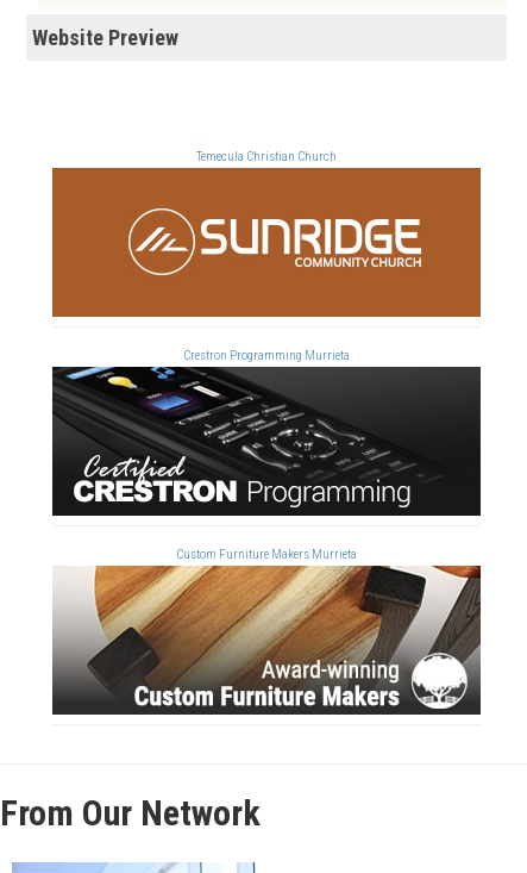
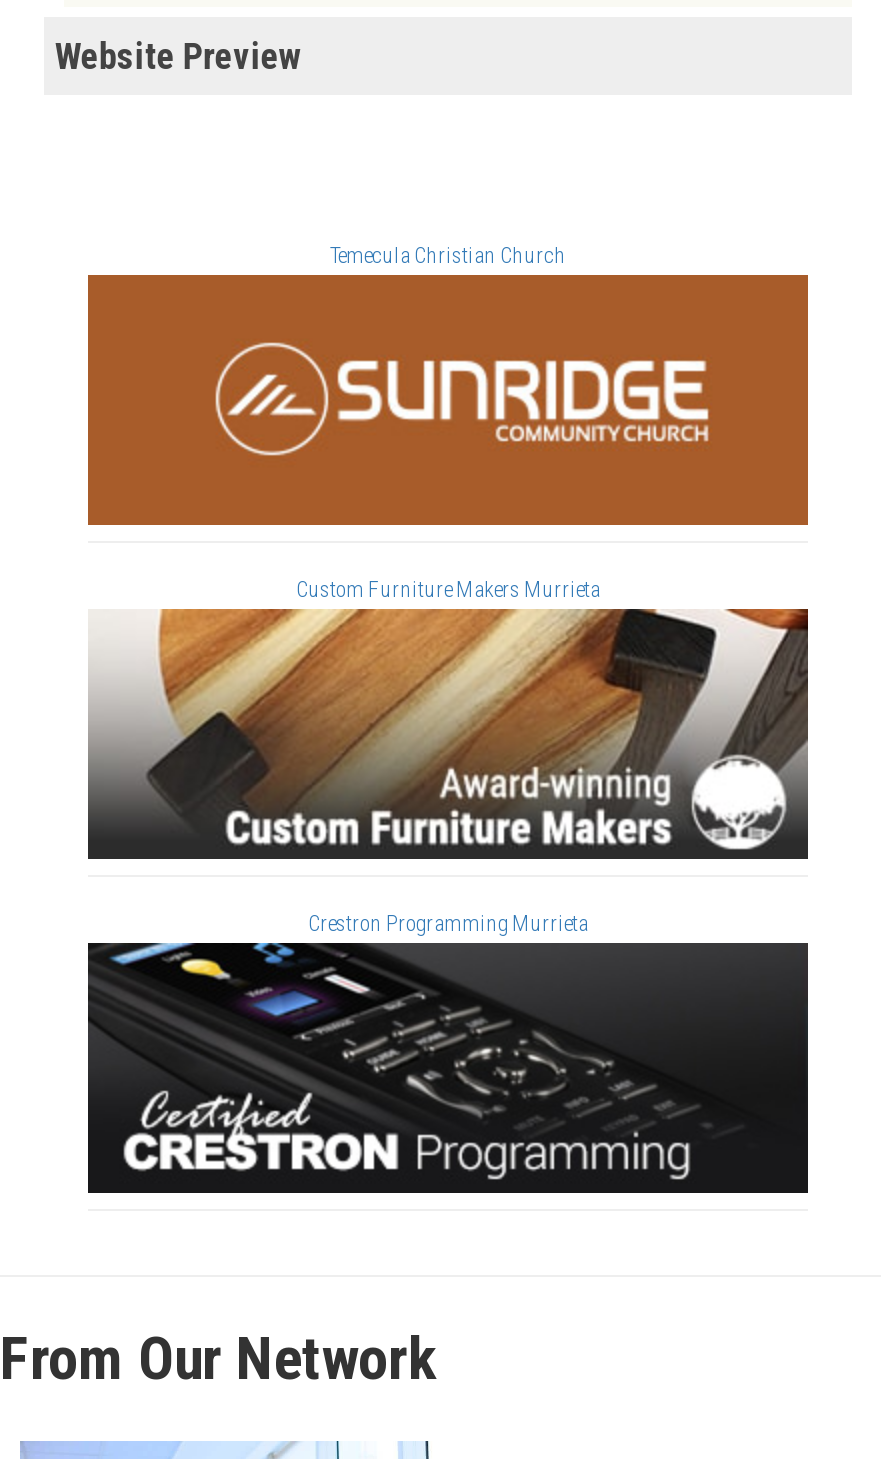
moved [183,348,350,364] -> [308,912,588,938]: Crestron Programming Murrieta
moved [51,364,413,507] -> [86,939,694,1179]: [image]
moved [176,547,357,563] -> [296,578,600,604]: Custom Furniture Makers Murrieta
moved [52,565,481,711] -> [88,609,808,853]: [image]

